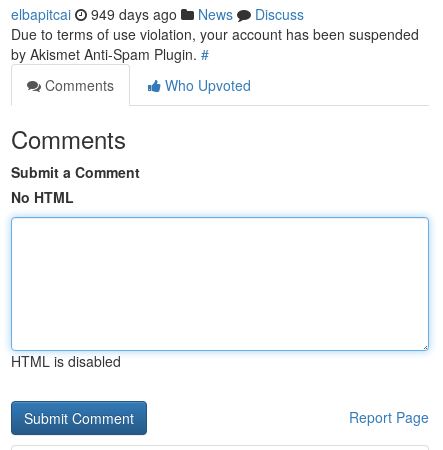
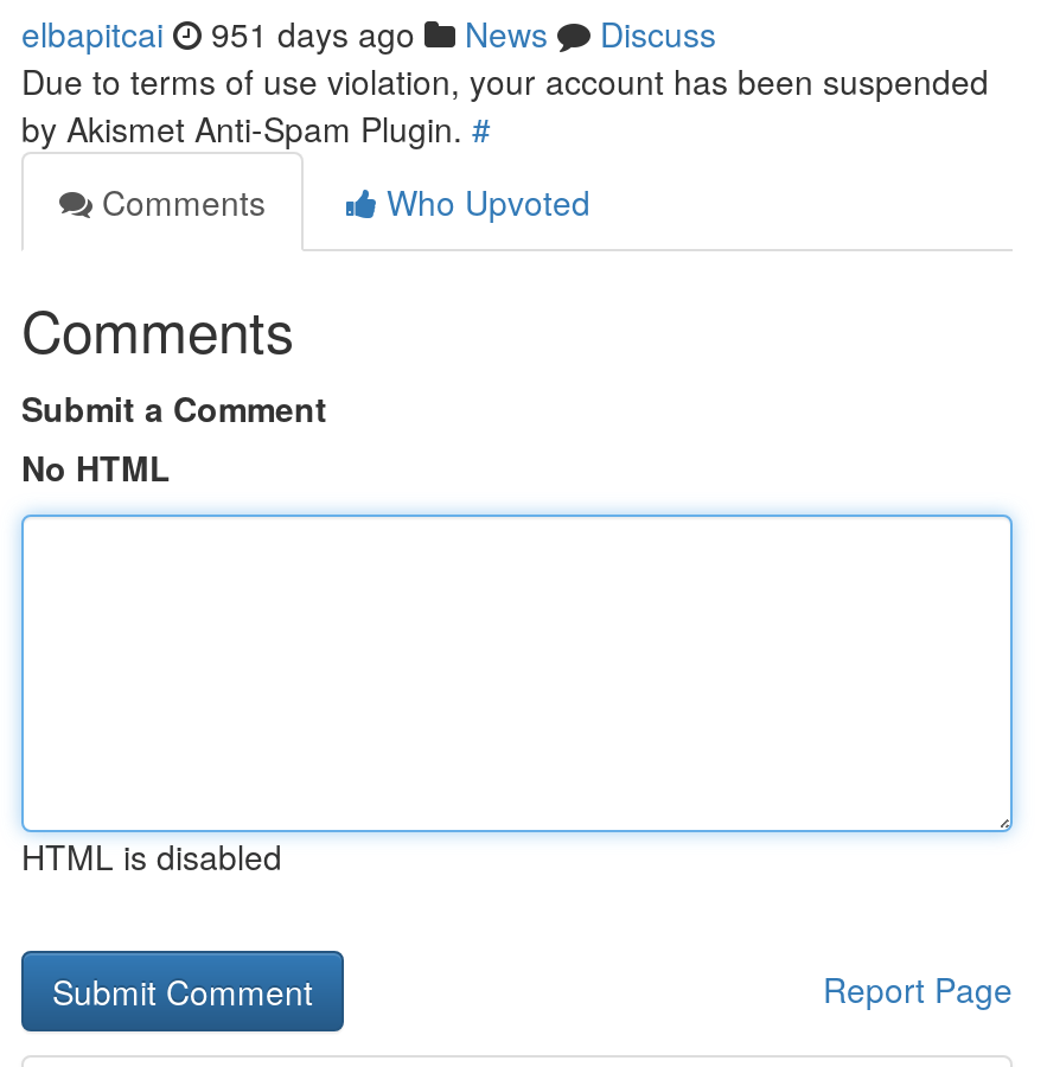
[11,4,304,24] elbapitcai 949 days ago News Discuss -> [21,9,716,57] elbapitcai 951 days ago News Discuss

